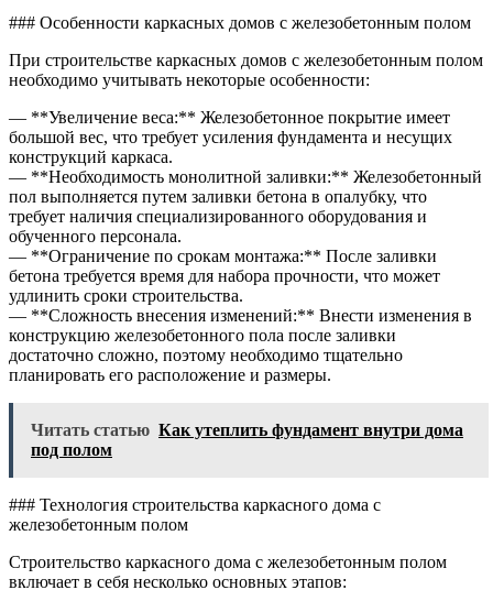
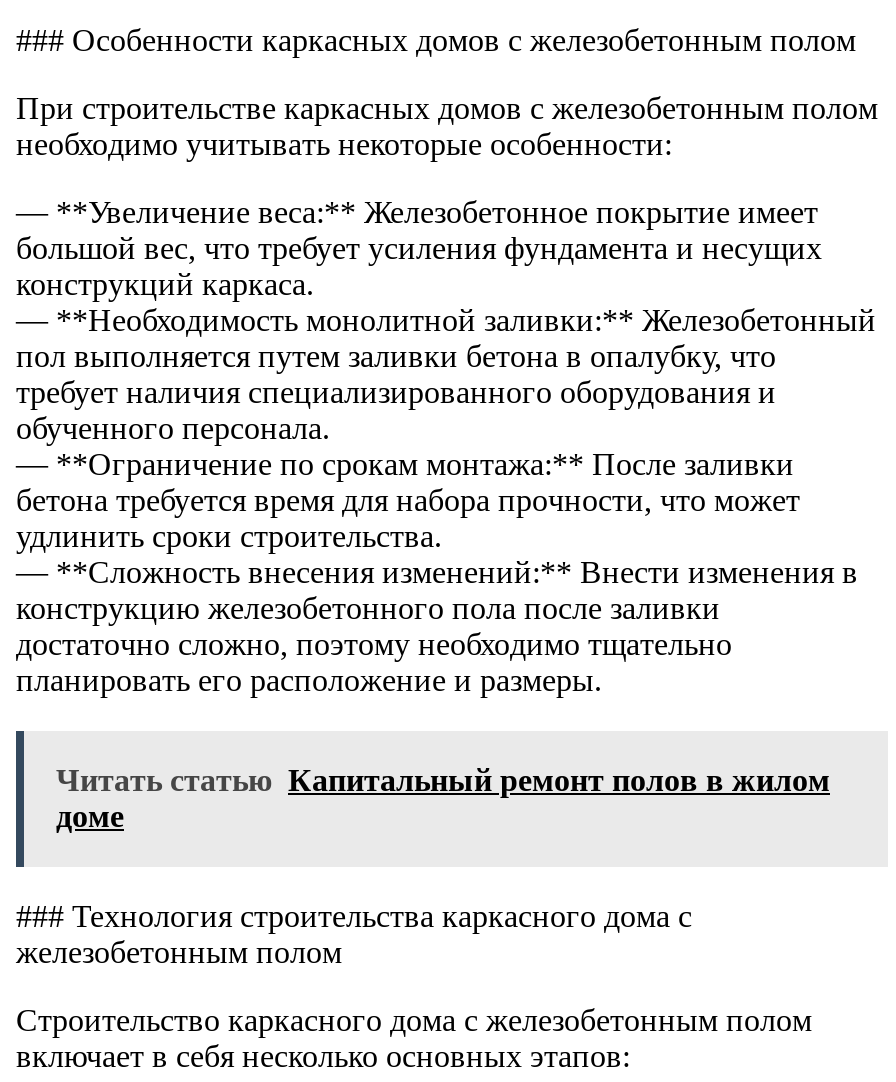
[31,420,463,459] Читать статью Как утеплить фундамент внутри дома | под полом -> [56,763,830,833] Читать статью Капитальный ремонт полов в жилом | доме

